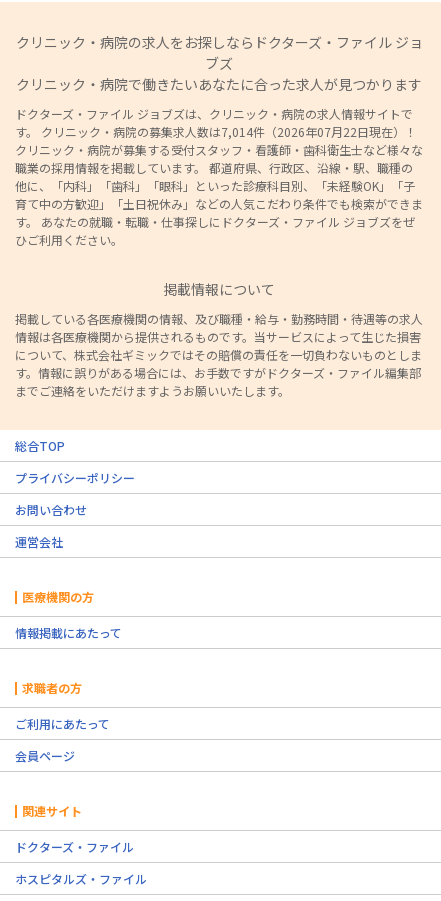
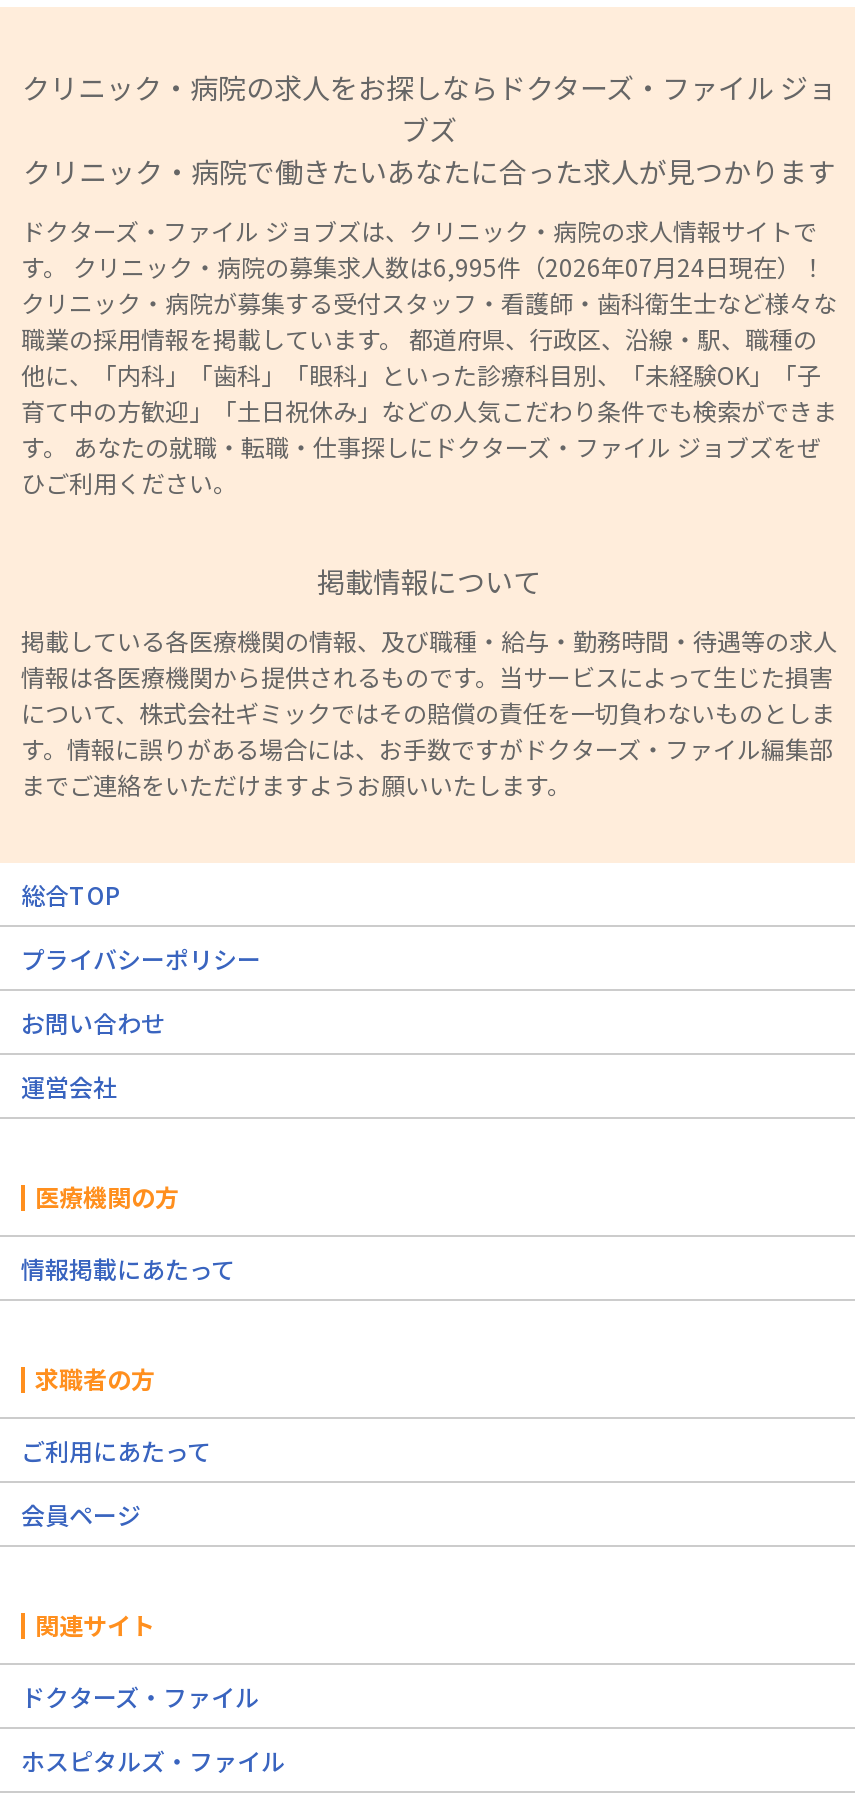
[15,123,417,140] す。 クリニック・病院の募集求人数は7,014件（2026年07月22日現在）！ -> [21,250,825,284] す。 クリニック・病院の募集求人数は6,995件（2026年07月24日現在）！

